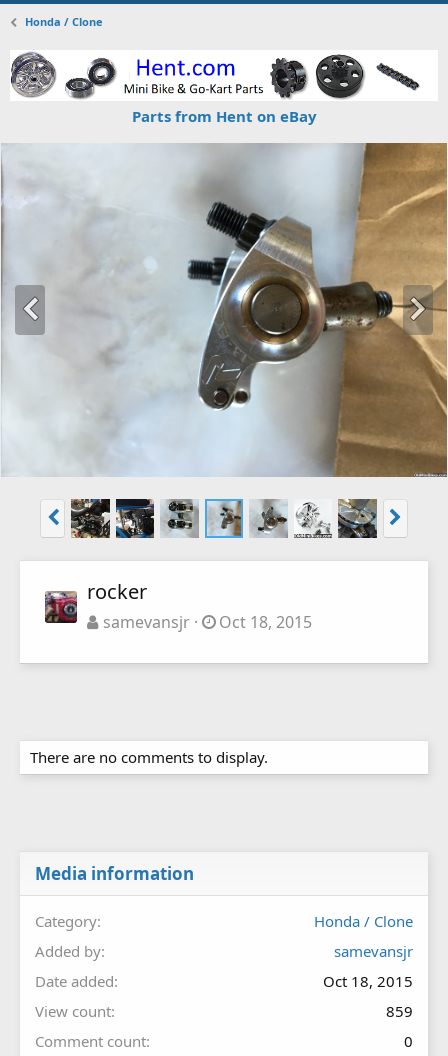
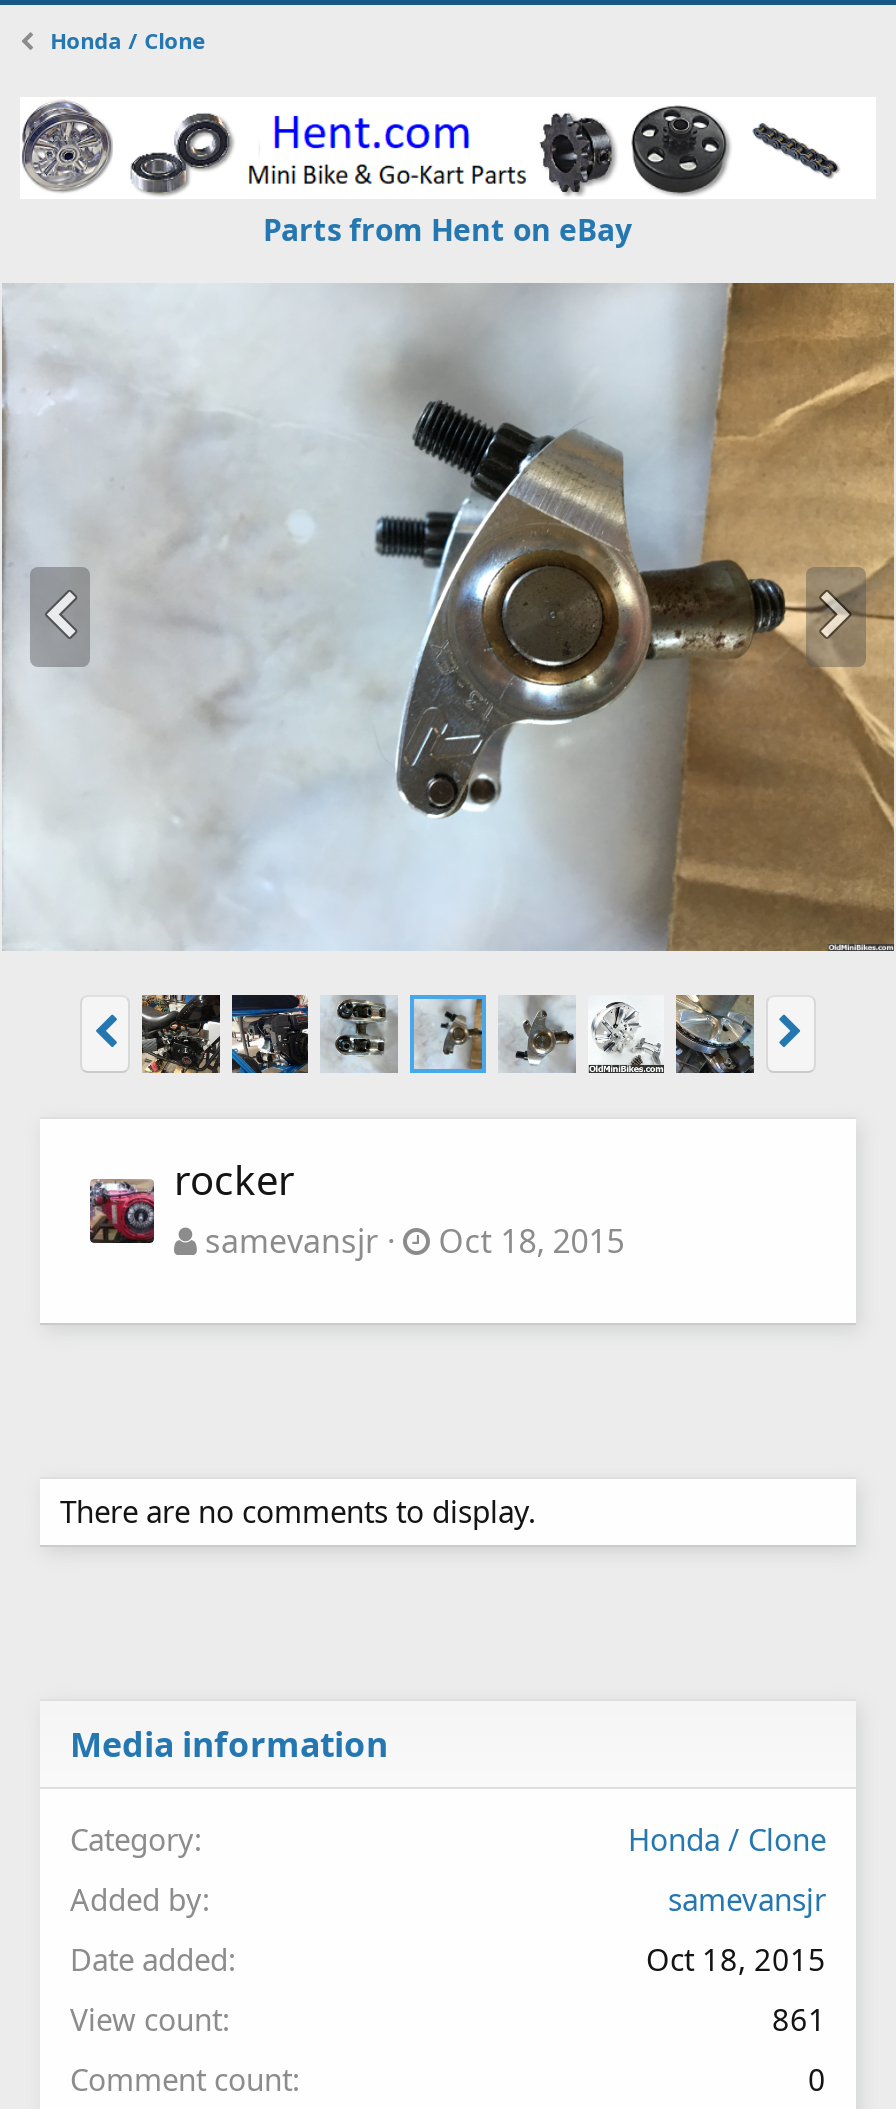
[386,1001,413,1021] 859 -> [772,1999,826,2039] 861

